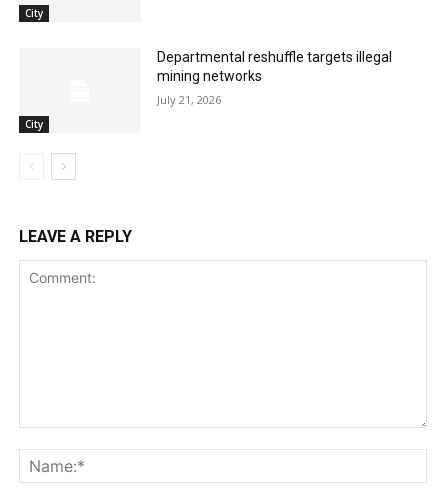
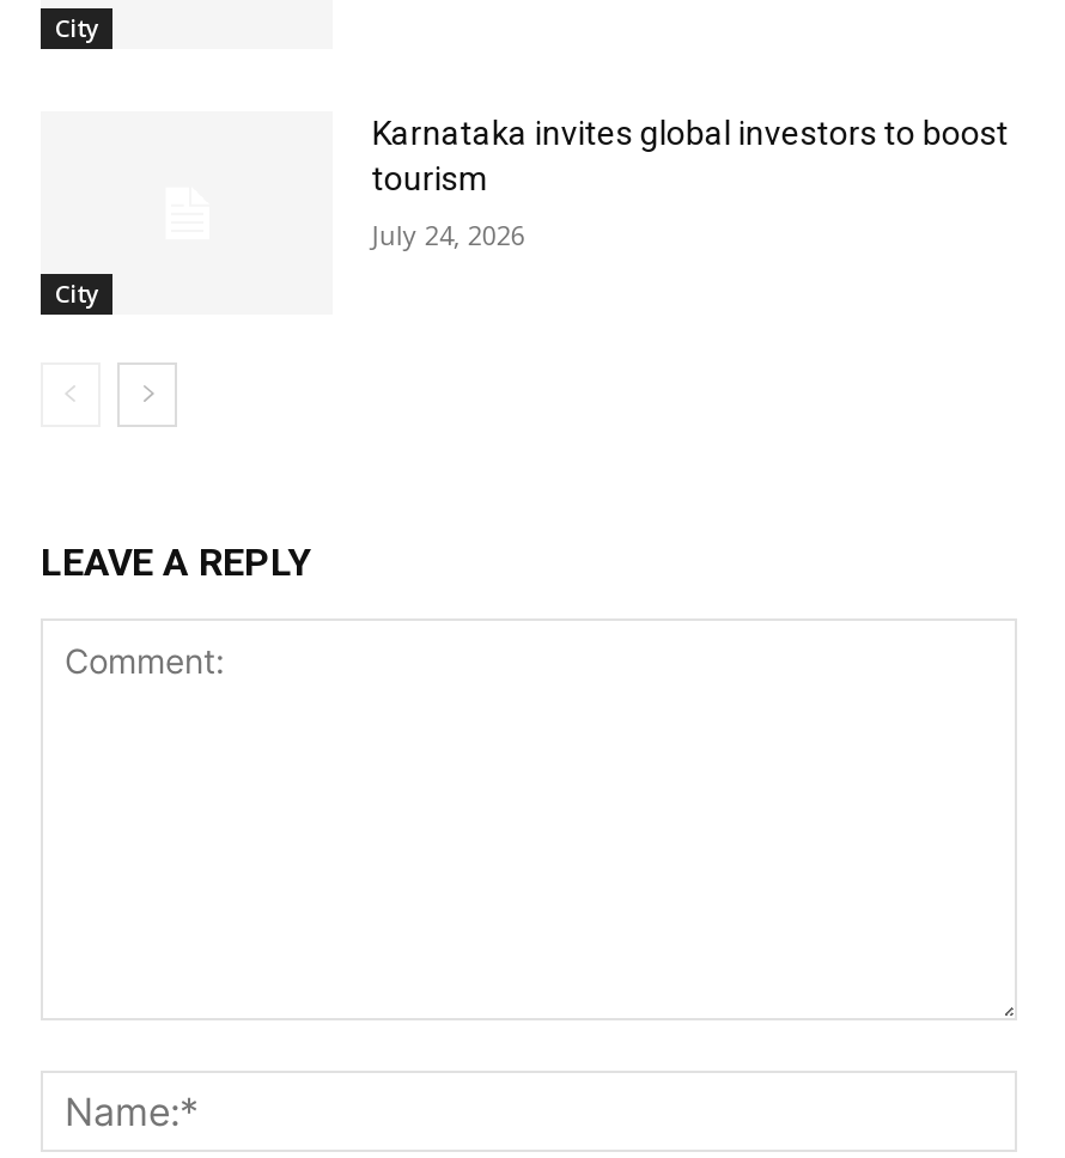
[157,49,392,84] Departmental reshuffle targets illegal | mining networks -> [372,113,1009,197] Karnataka invites global investors to boost | tourism
[157,92,221,107] July 21, 2026 -> [372,216,525,252] July 24, 2026

